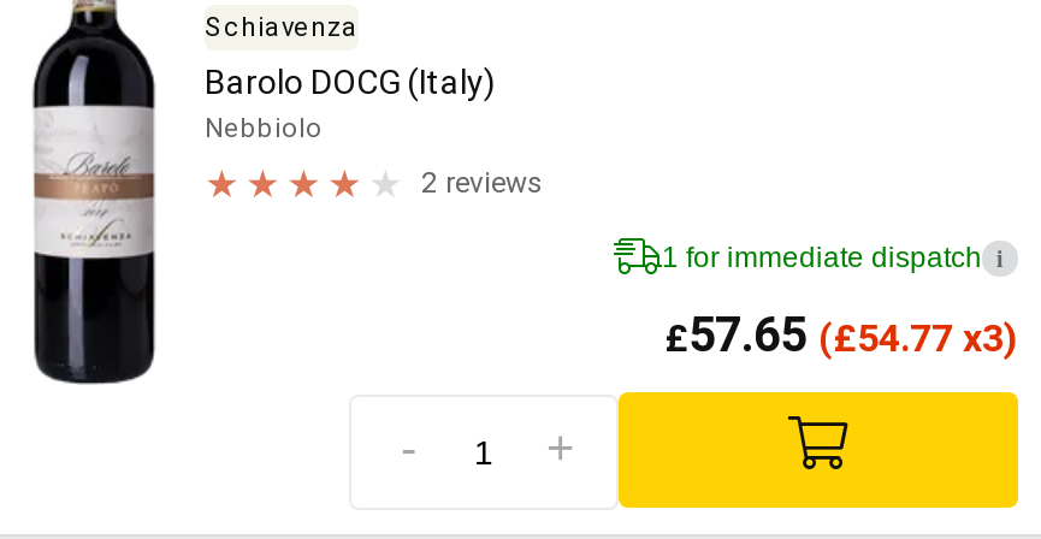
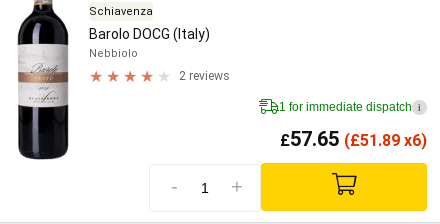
[664,304,1018,362] £57.65 (£54.77 x3) -> [280,126,427,150] £57.65 (£51.89 x6)

